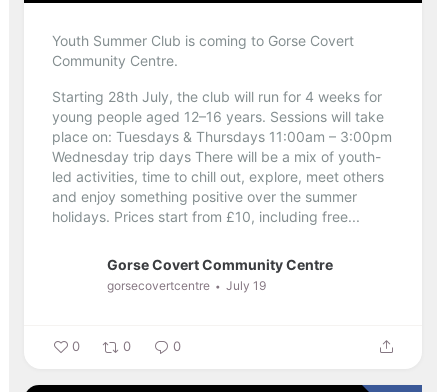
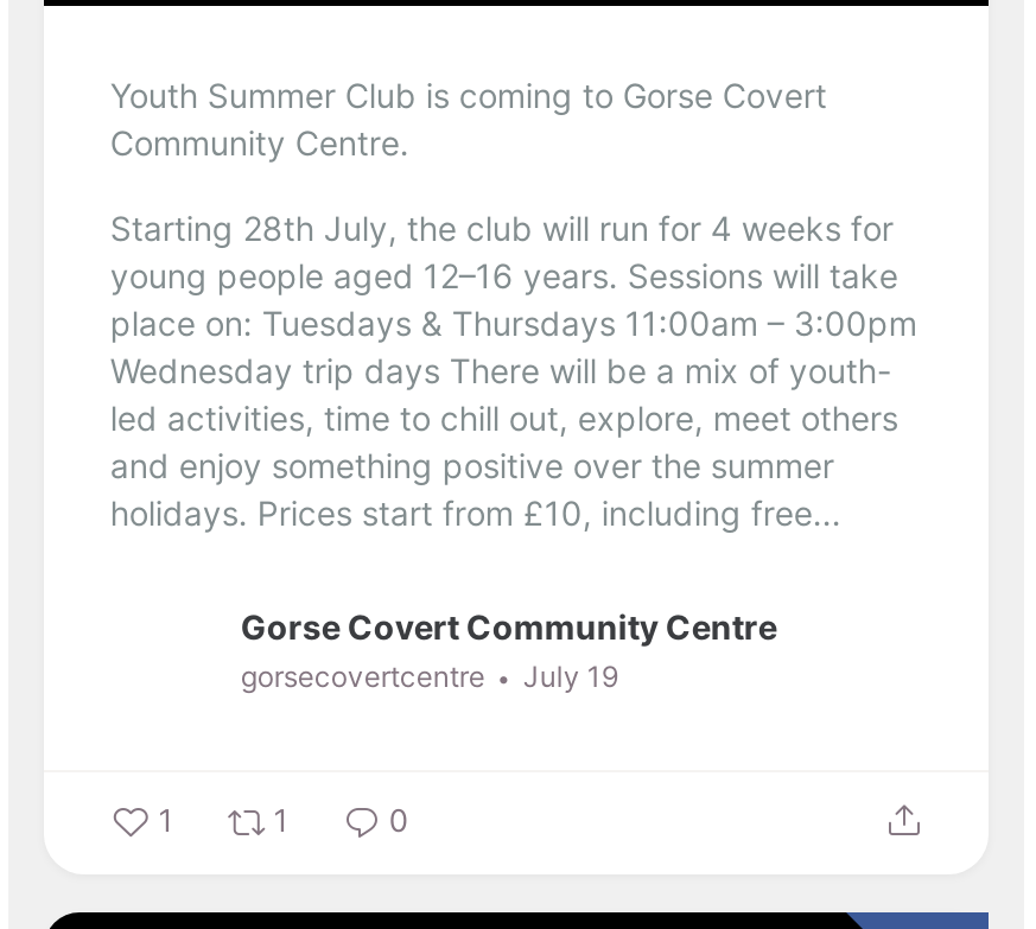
[72,338,80,354] 0 -> [158,801,173,839] 1
[123,338,131,354] 0 -> [273,801,288,839] 1

